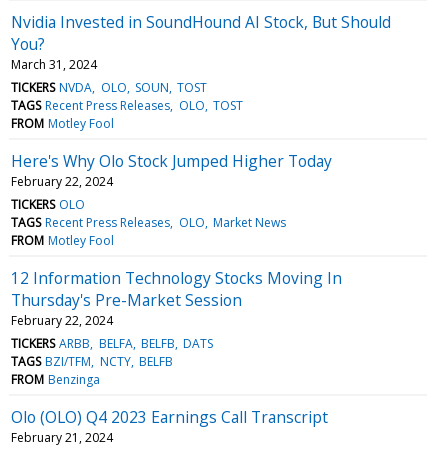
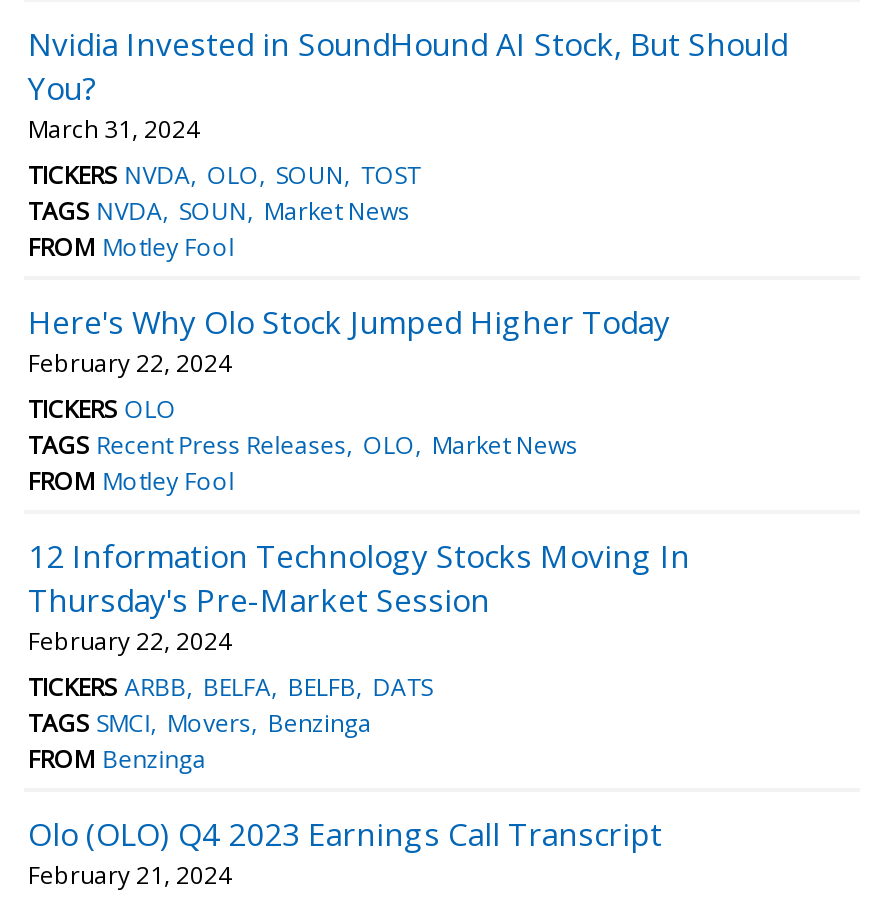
[11,97,243,114] TAGS Recent Press Releases OLO TOST -> [28,194,410,228] TAGS NVDA SOUN Market News
[11,353,173,370] TAGS BZI/TFM NCTY BELFB -> [28,706,372,740] TAGS SMCI Movers Benzinga

